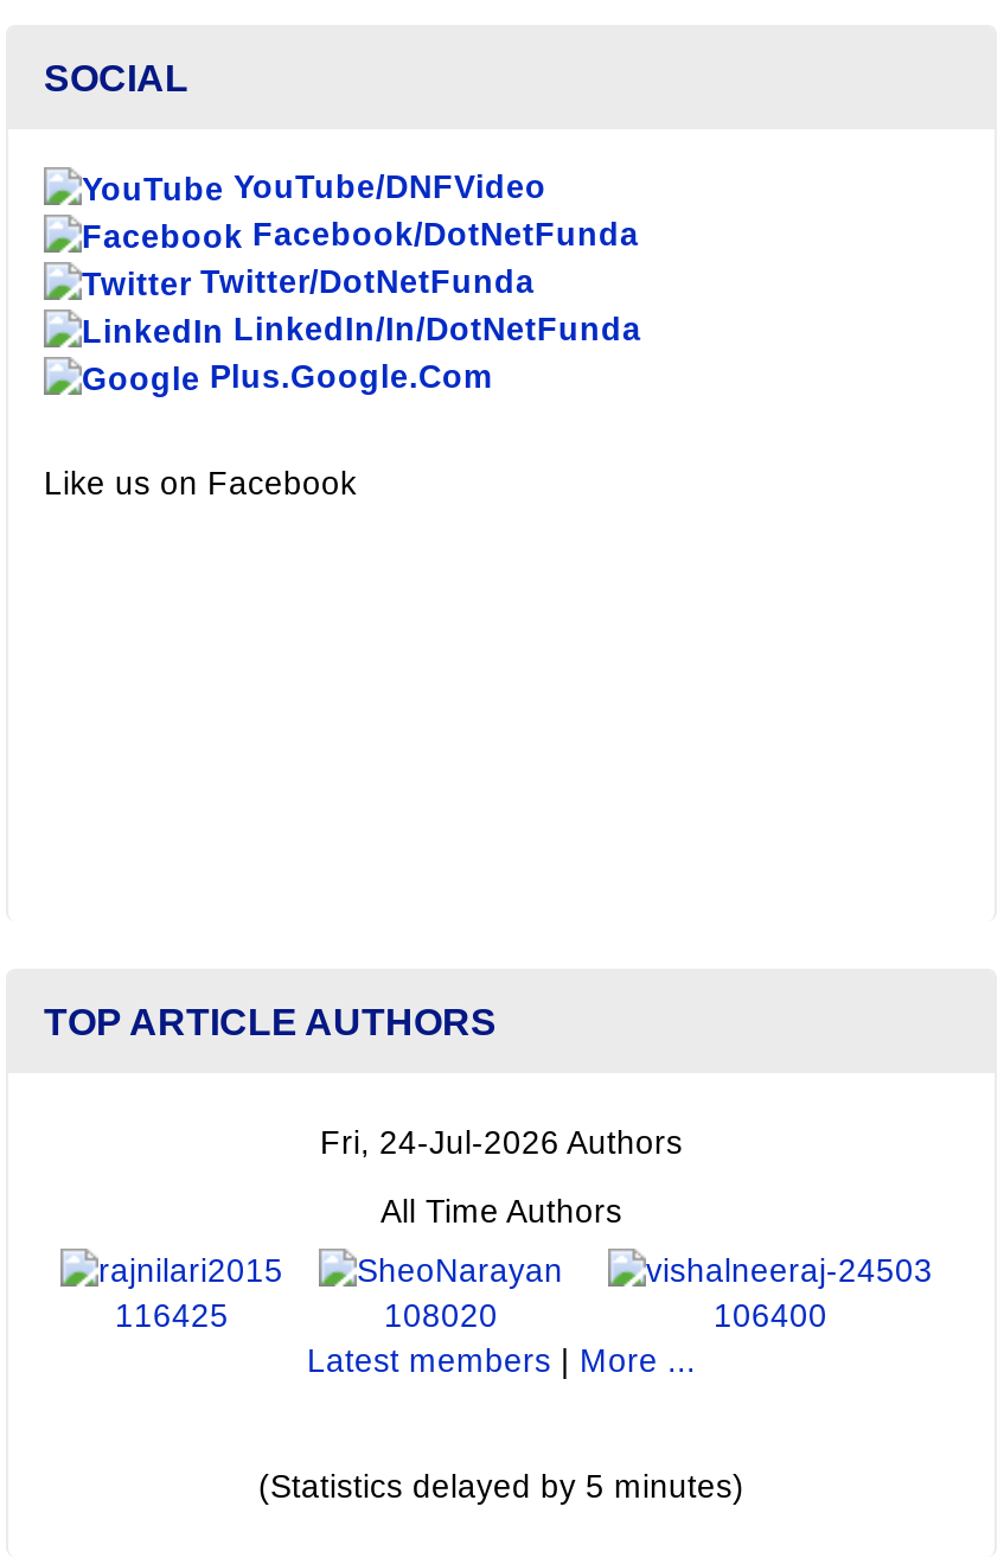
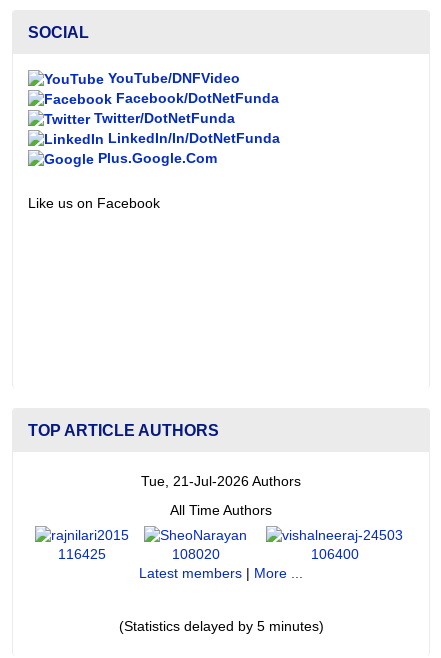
[320,1125,683,1161] Fri, 24-Jul-2026 Authors -> [141,474,301,489] Tue, 21-Jul-2026 Authors

